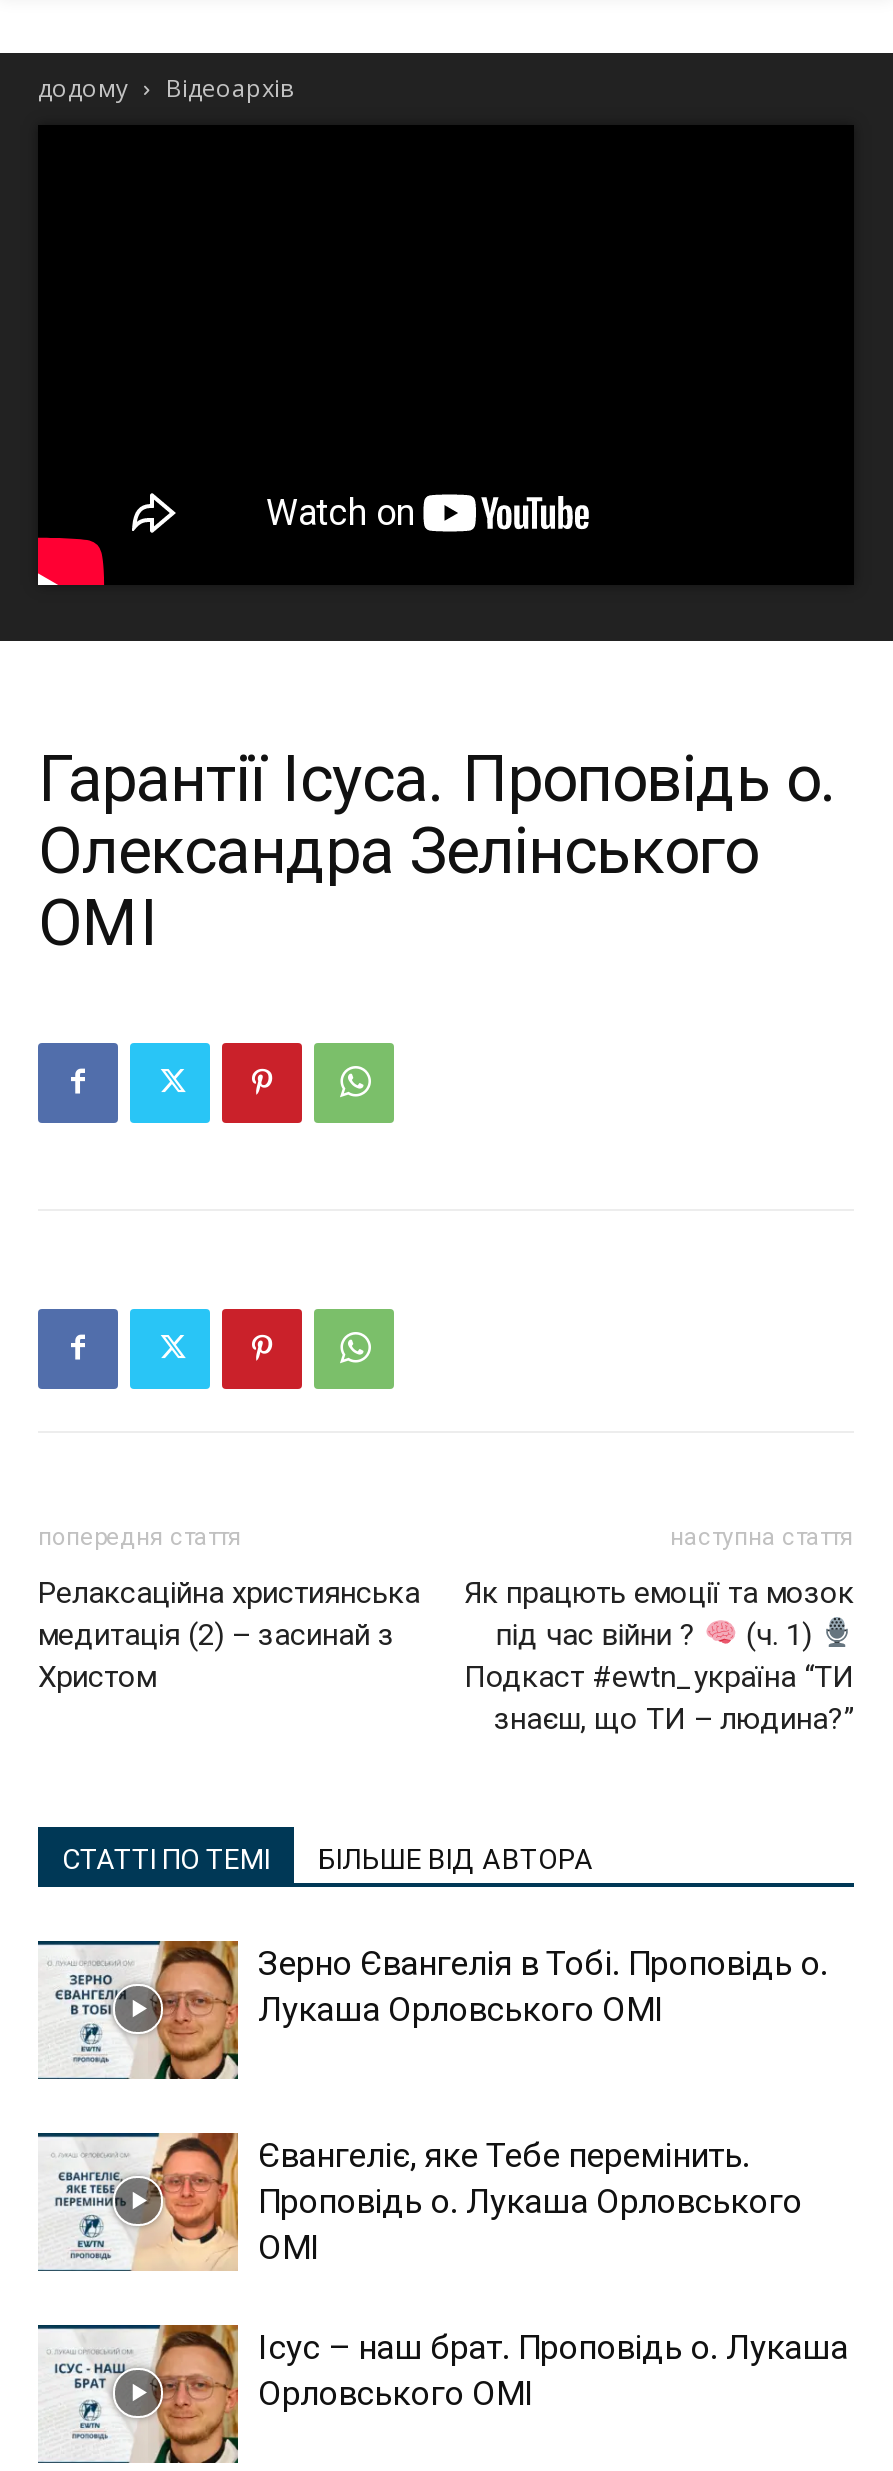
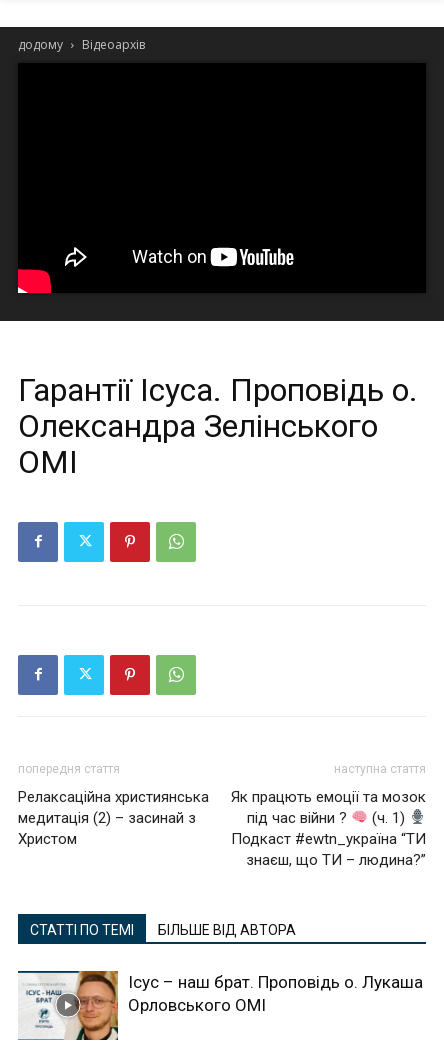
[258,1943,828,2029] Зерно Євангелія в Тобі. Проповідь о. | Лукаша Орловського ОМІ -> none
[54,1973,126,2063] [image] -> none
[36,2131,802,2271] [image] | Євангеліє, яке Тебе перемінить. | Проповідь о. Лукаша Орловського | ОМІ -> none

